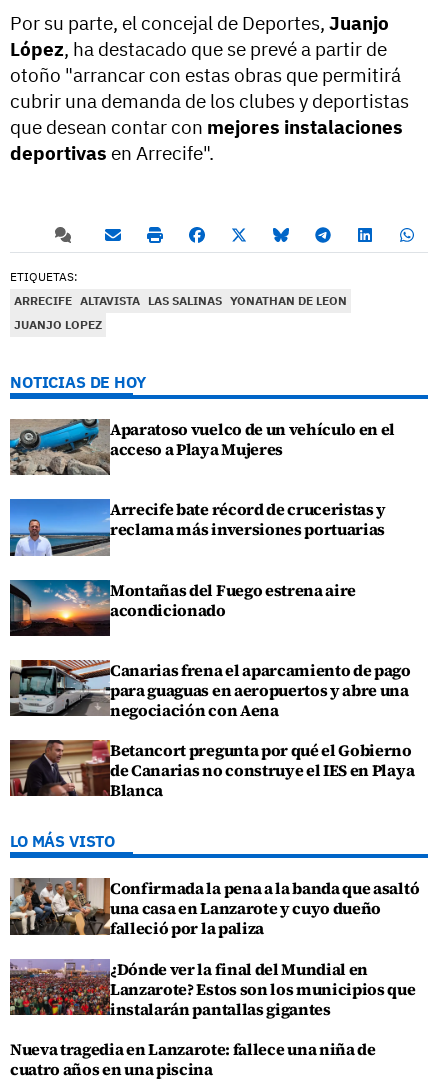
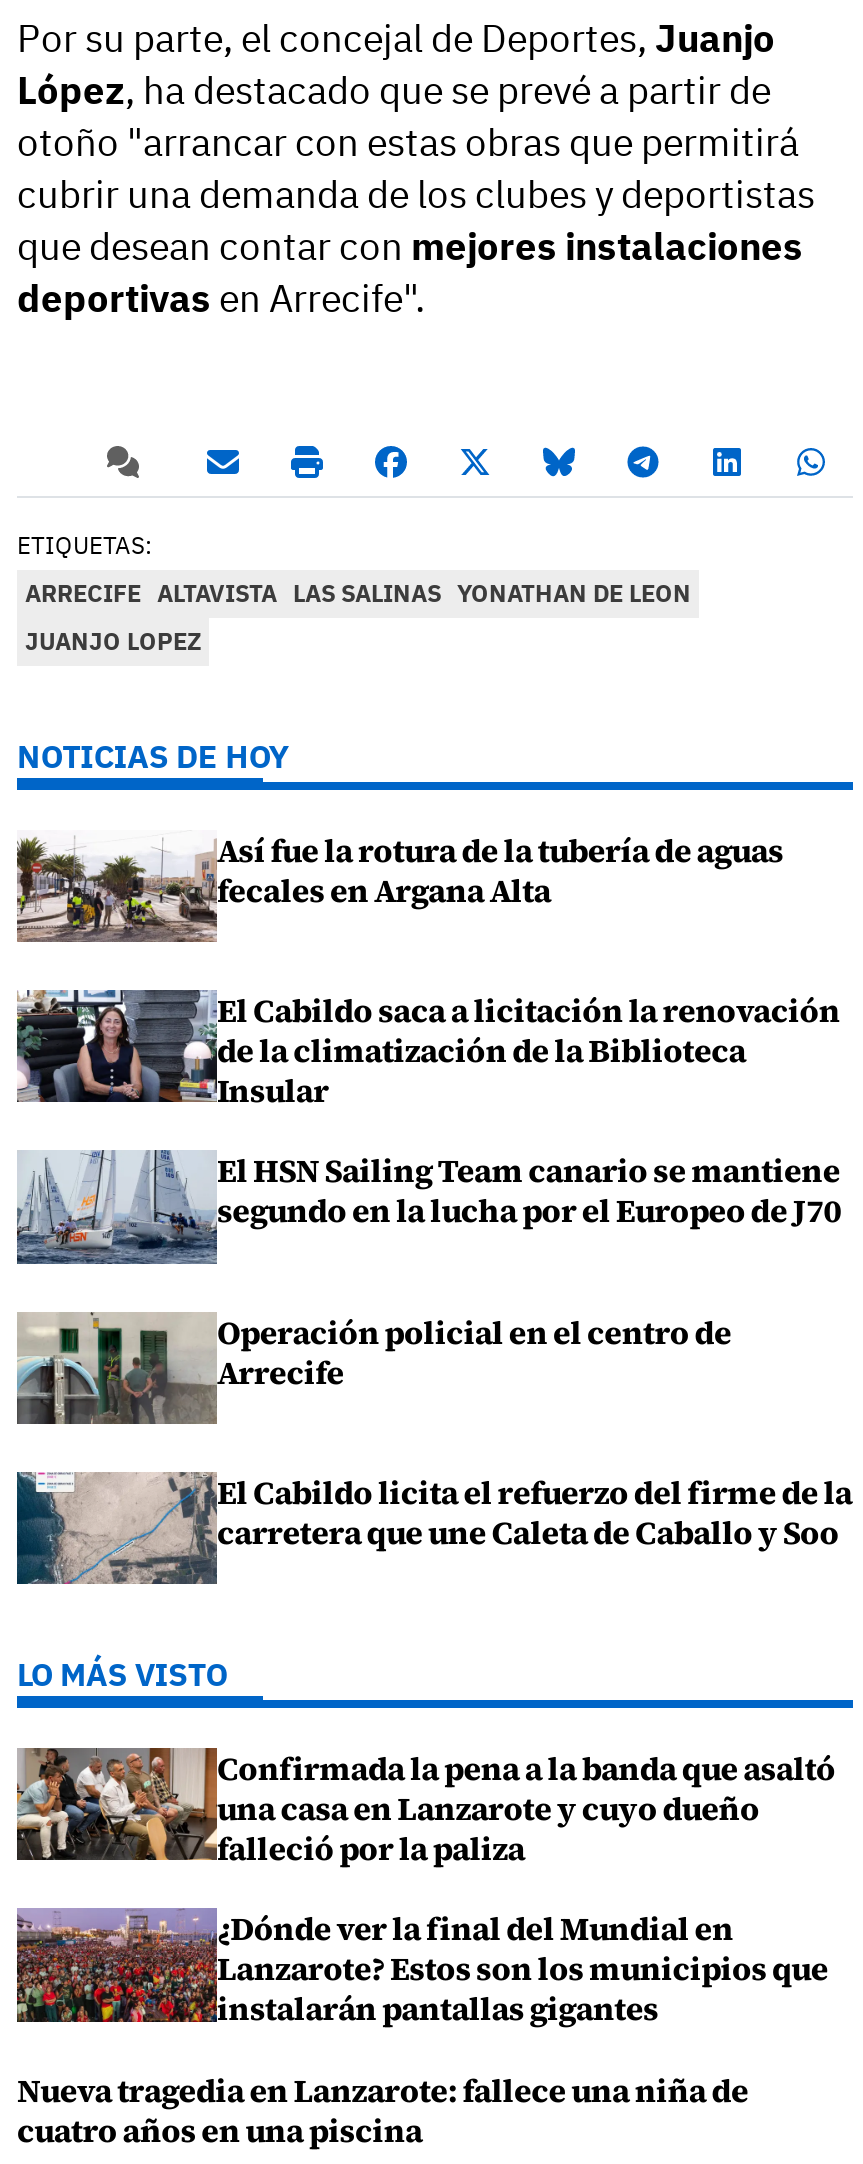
[9,418,395,475] [image] | Aparatoso vuelco de un vehículo en el | acceso a Playa Mujeres -> [15,828,783,942] [image] | Así fue la rotura de la tubería de aguas | fecales en Argana Alta
[9,498,386,557] [image] | Arrecife bate récord de cruceristas y | reclama más inversiones portuarias -> [15,988,840,1113] [image] | El Cabildo saca a licitación la renovación | de la climatización de la Biblioteca | Insular
[9,579,356,637] [image] | Montañas del Fuego estrena aire | acondicionado -> [15,1148,841,1266] [image] | El HSN Sailing Team canario se mantiene | segundo en la lucha por el Europeo de J70
[9,659,411,721] [image] | Canarias frena el aparcamiento de pago | para guaguas en aeropuertos y abre una | negociación con Aena -> [15,1310,731,1426] [image] | Operación policial en el centro de | Arrecife
[9,739,414,801] [image] | Betancort pregunta por qué el Gobierno | de Canarias no construye el IES en Playa | Blanca -> [15,1470,852,1586] [image] | El Cabildo licita el refuerzo del firme de la | carretera que une Caleta de Caballo y Soo

